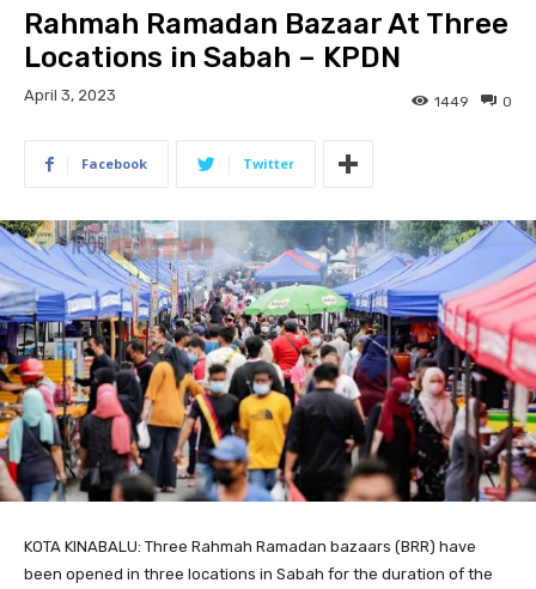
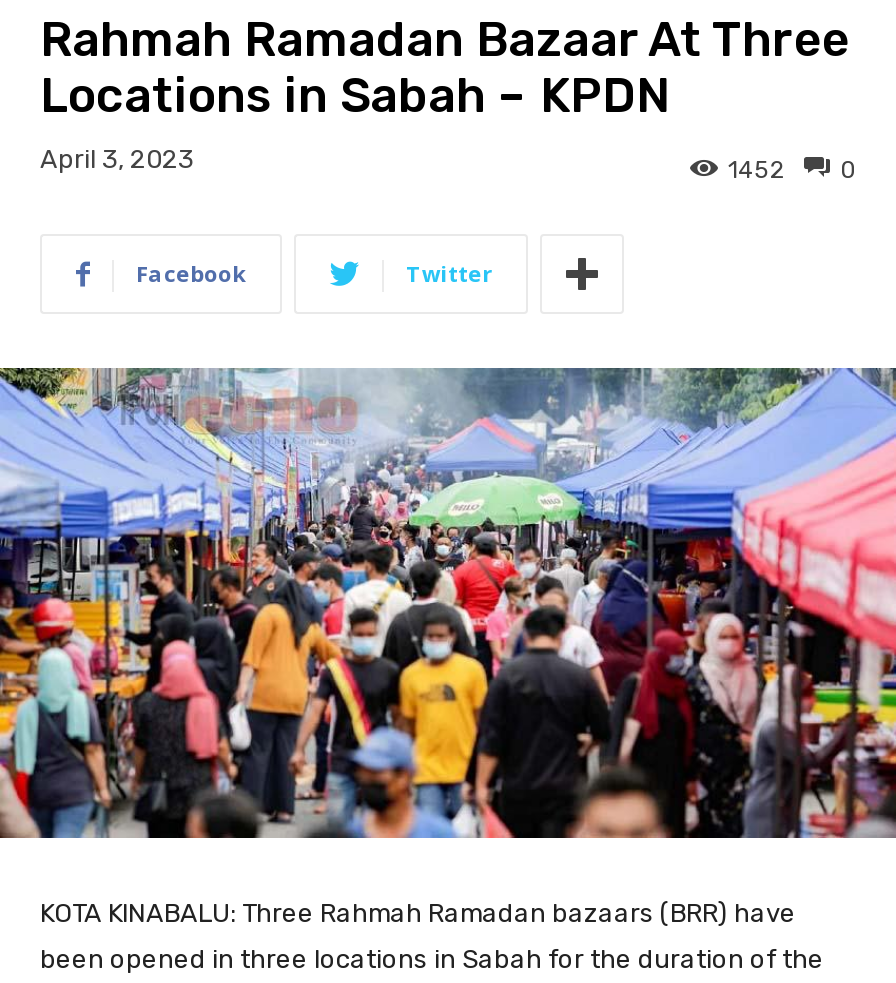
[434,93,512,110] 1449 0 -> [728,156,856,184] 1452 0

